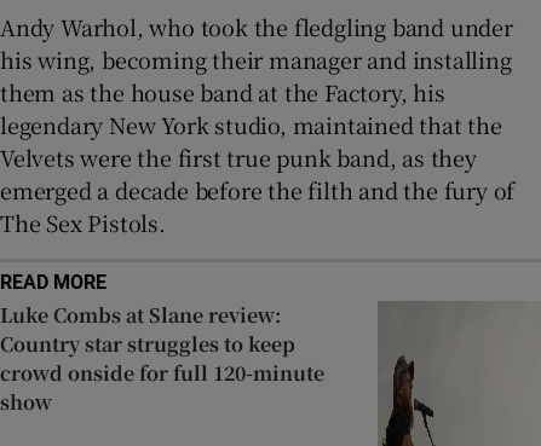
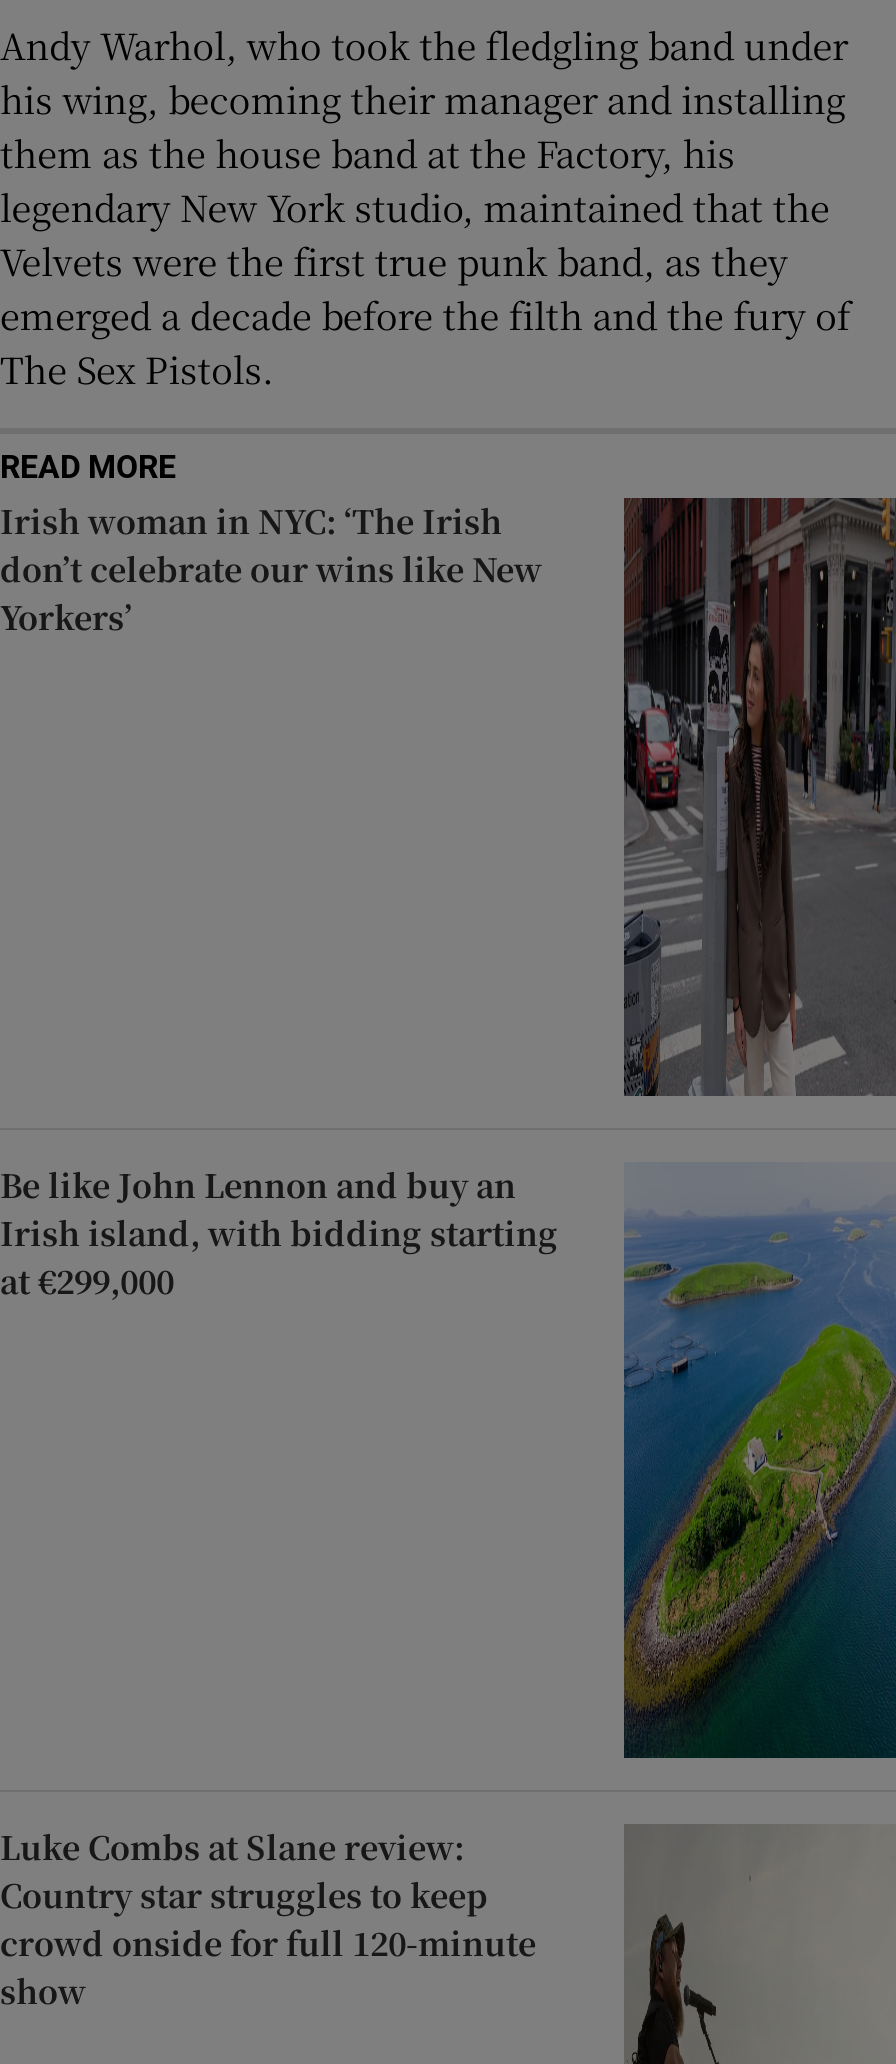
none -> [0,496,890,1098] [image] | Irish woman in NYC: ‘The Irish | don’t celebrate our wins like New | Yorkers’
none -> [0,1161,890,1760] [image] | Be like John Lennon and buy an | Irish island, with bidding starting | at €299,000

